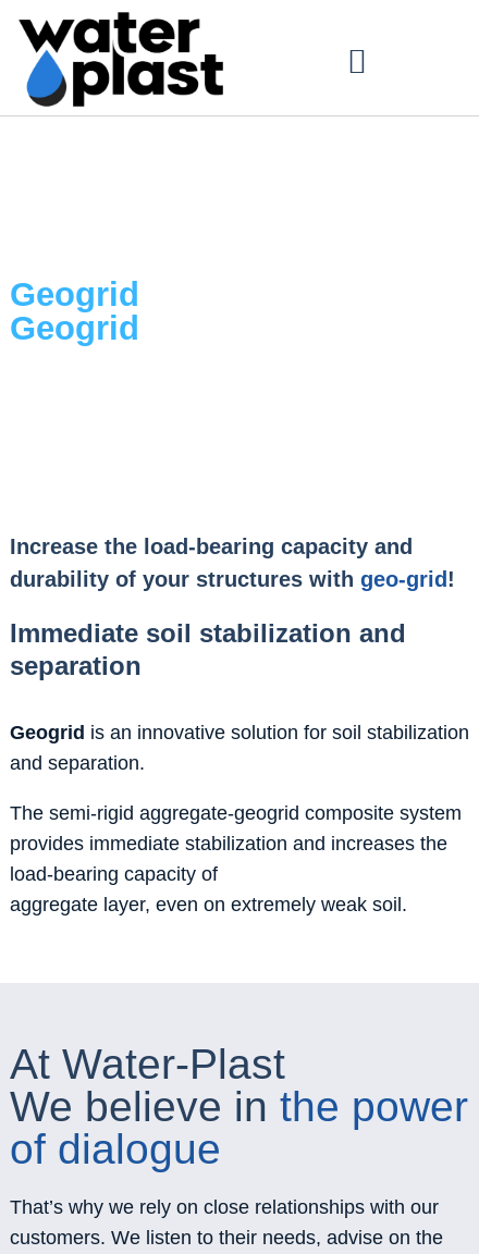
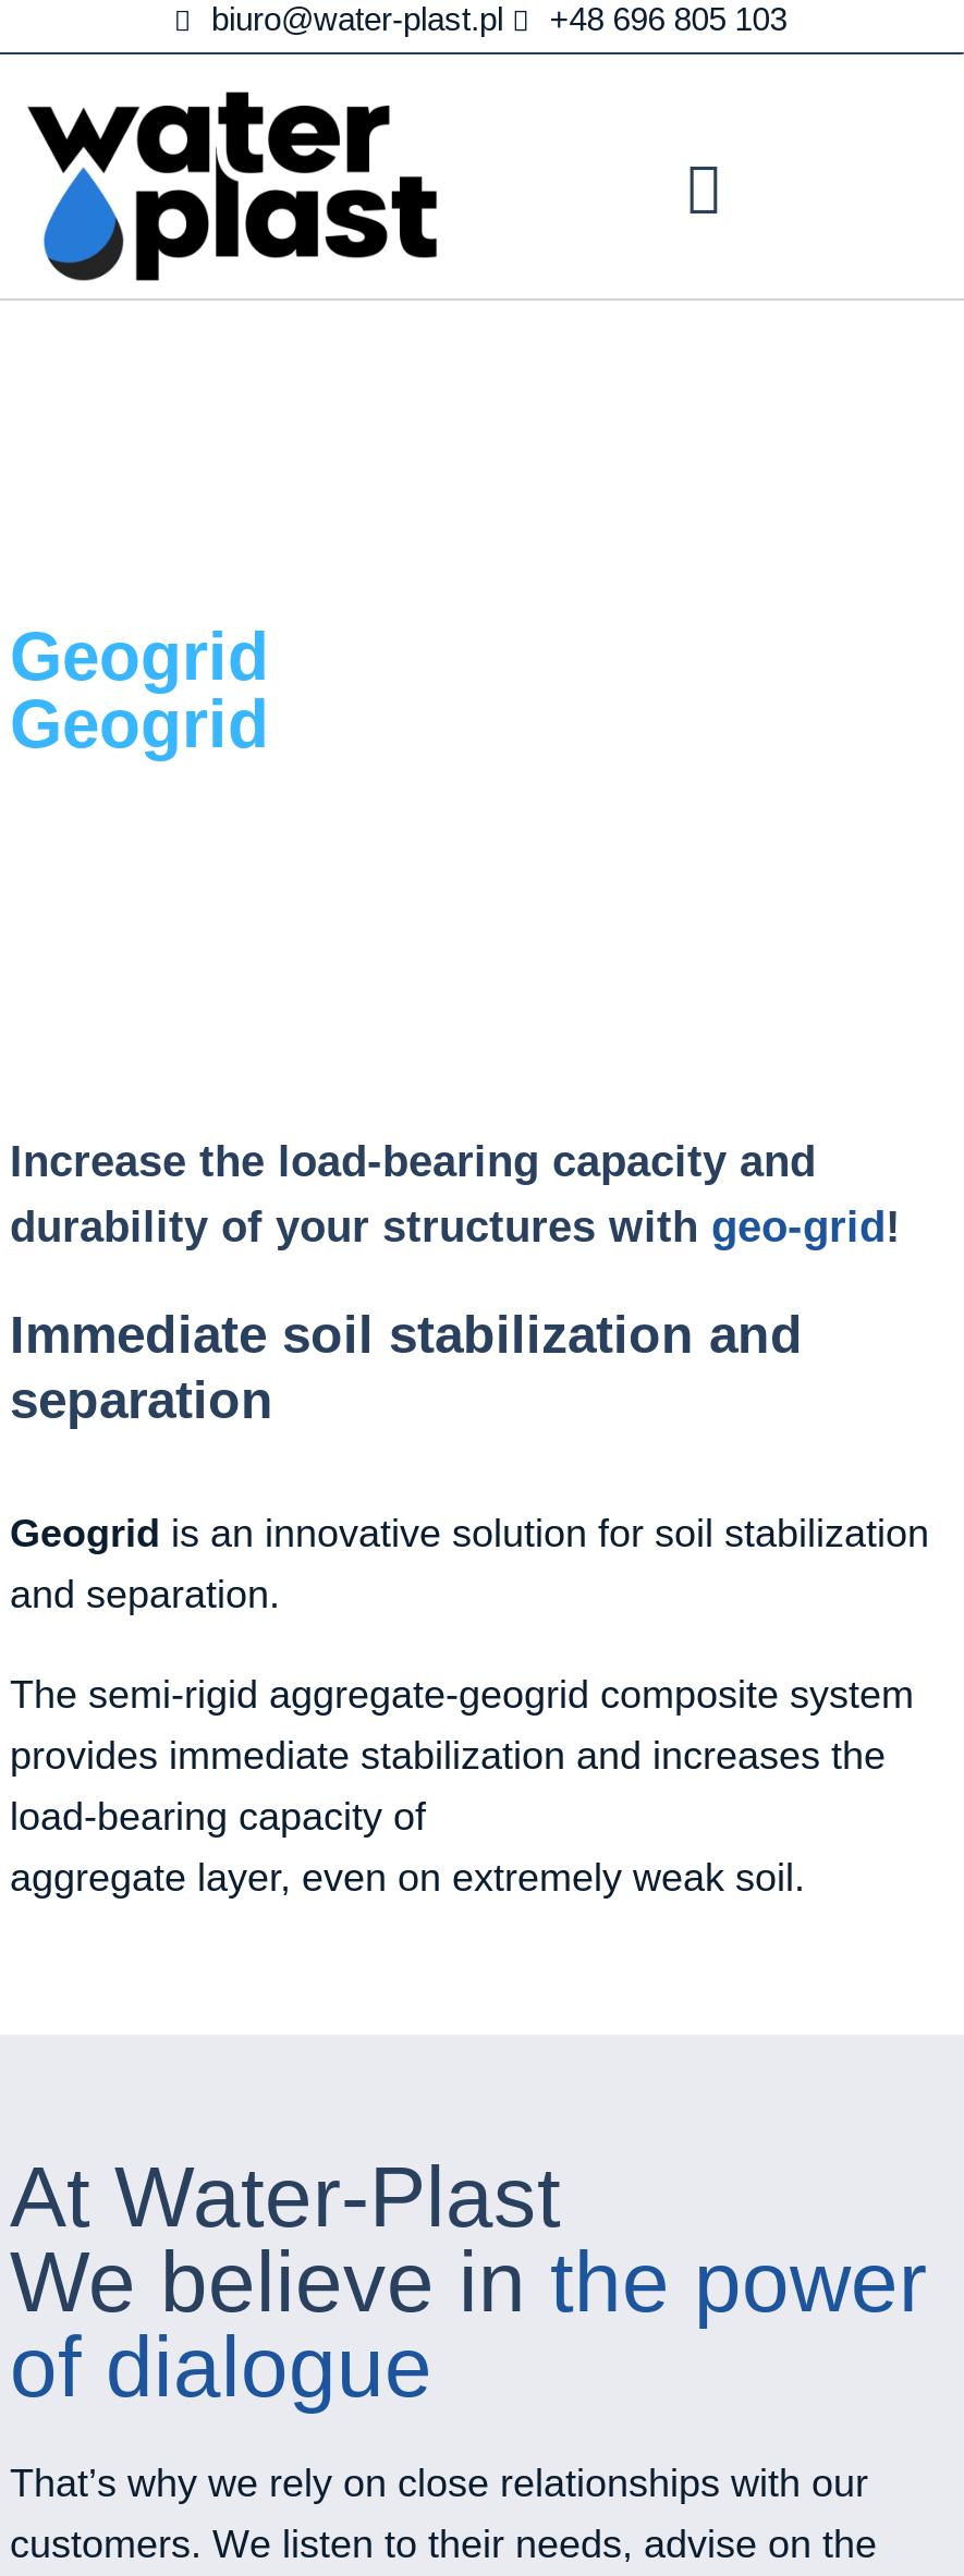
none -> [211,0,787,37] biuro@water-plast.pl | +48 696 805 103

